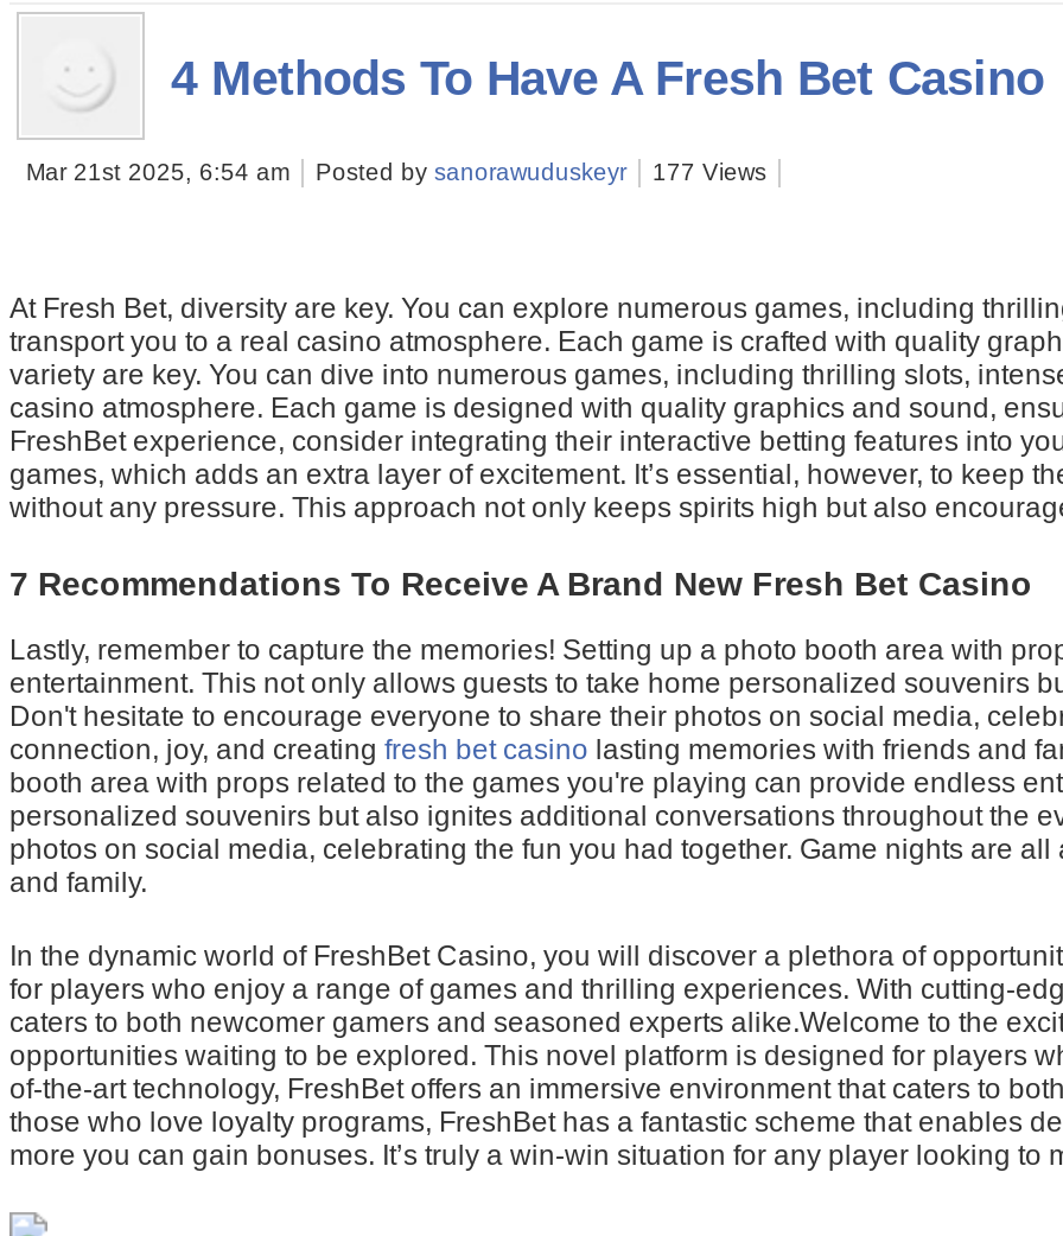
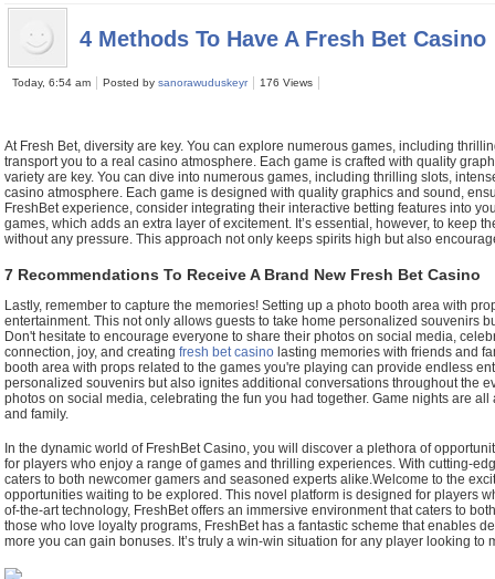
[26,159,289,185] Mar 21st 2025, 6:54 am -> [12,76,91,89] Today, 6:54 am
[653,159,766,185] 177 Views -> [260,76,313,89] 176 Views

